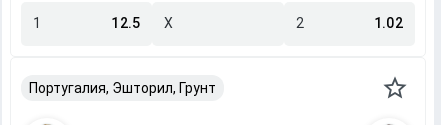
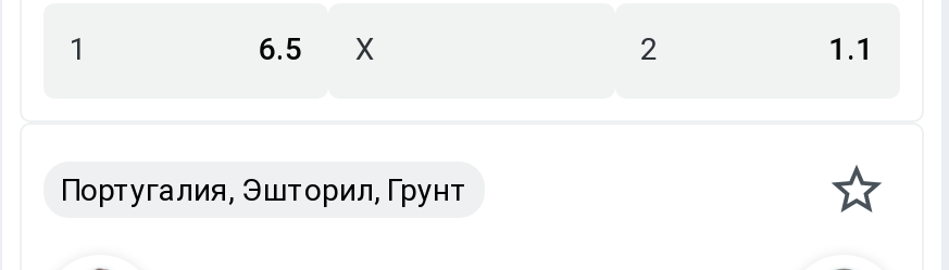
[111,15,174,31] 12.5 X -> [258,31,375,66] 6.5 X
[374,15,403,31] 1.02 -> [829,31,874,66] 1.1

